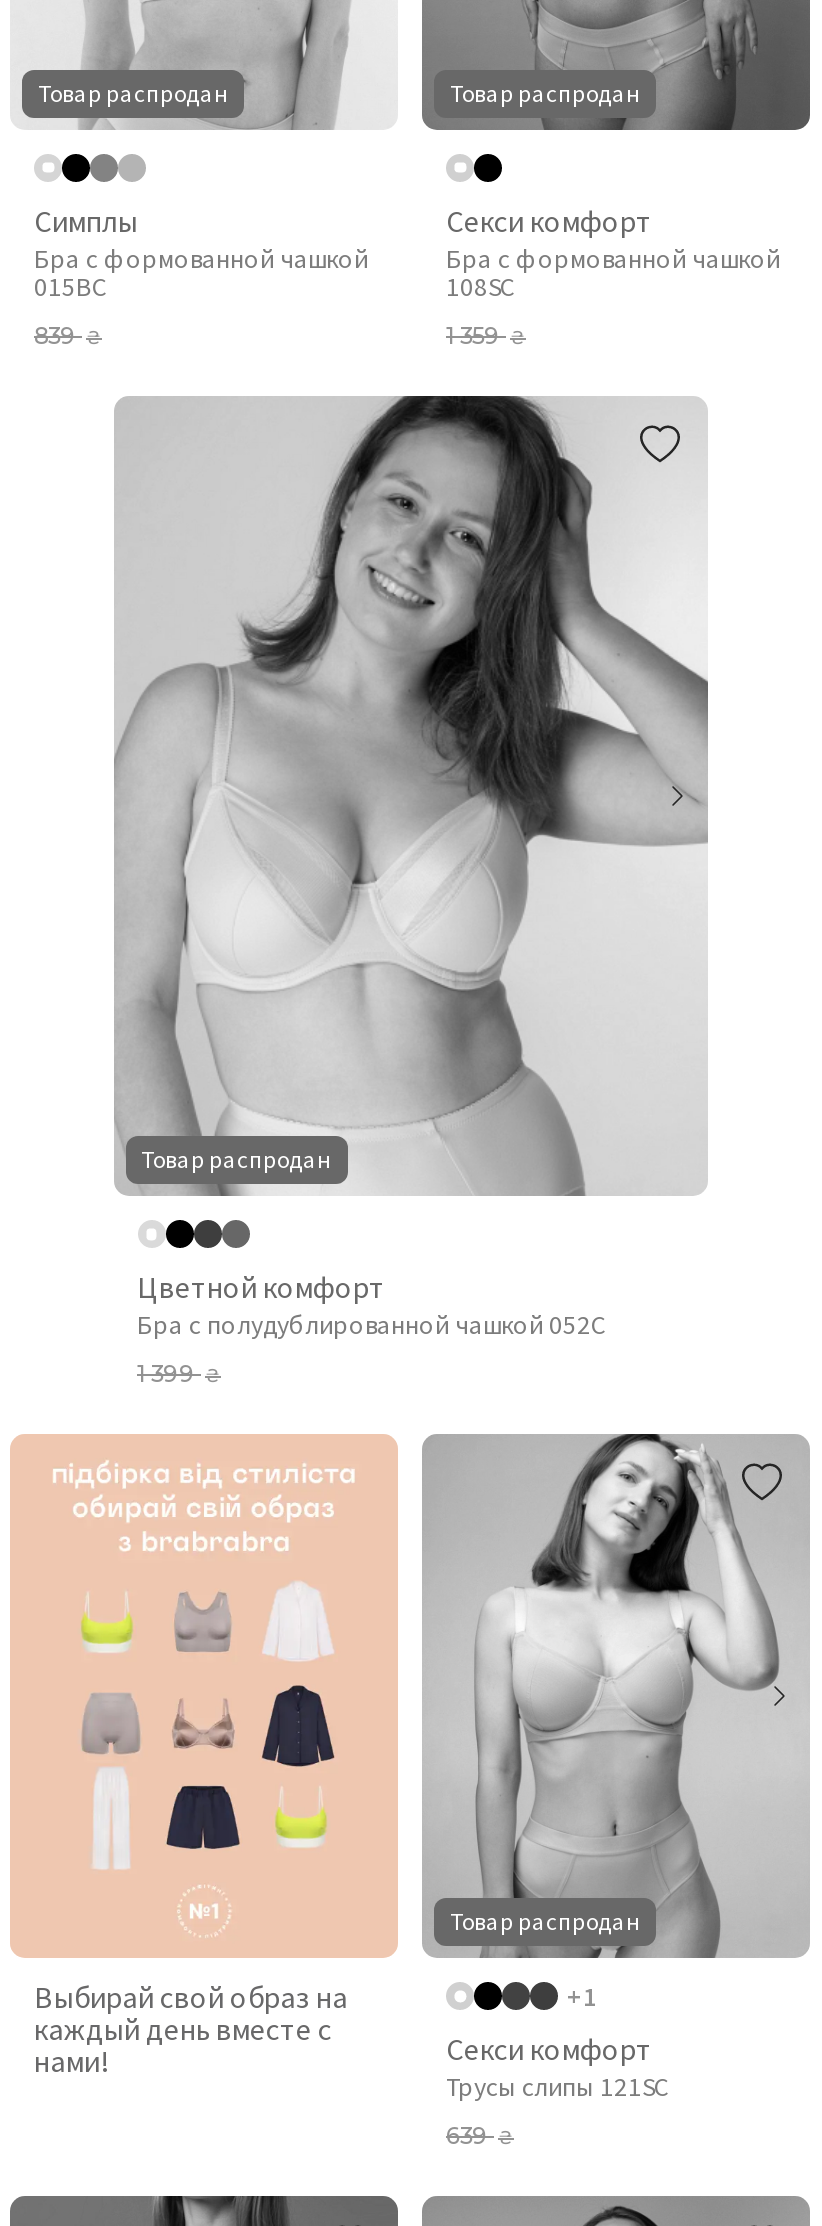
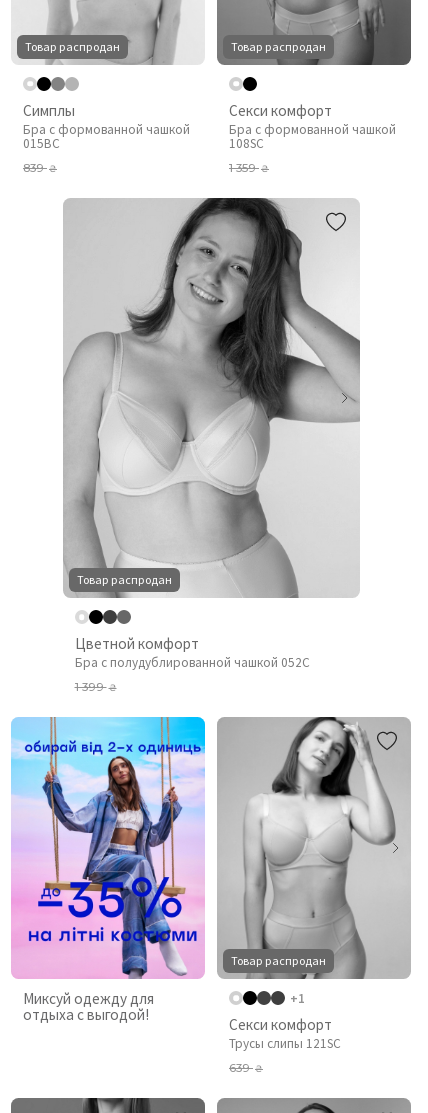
[10,1434,398,2081] [image] | Выбирай свой образ на | каждый день вместе с | нами! -> [10,716,206,1024] [image] | Миксуй одежду для | отдыха с выгодой!

